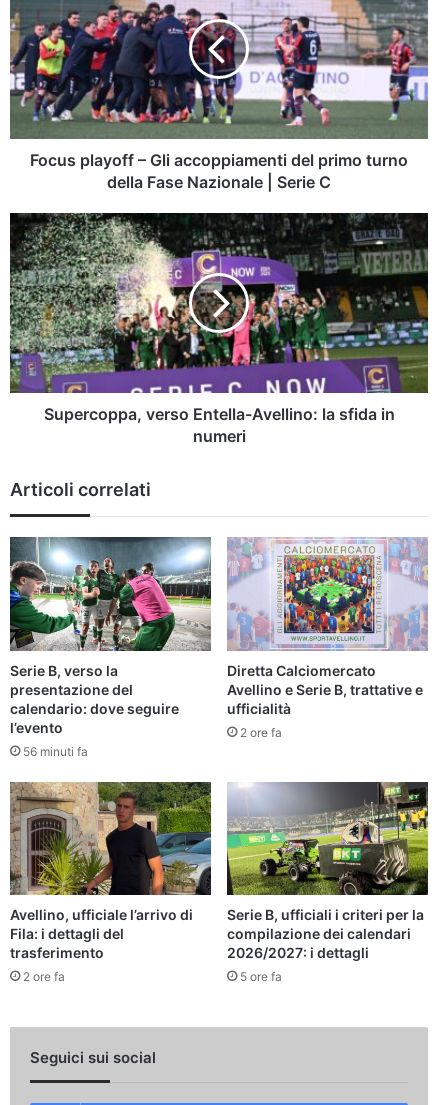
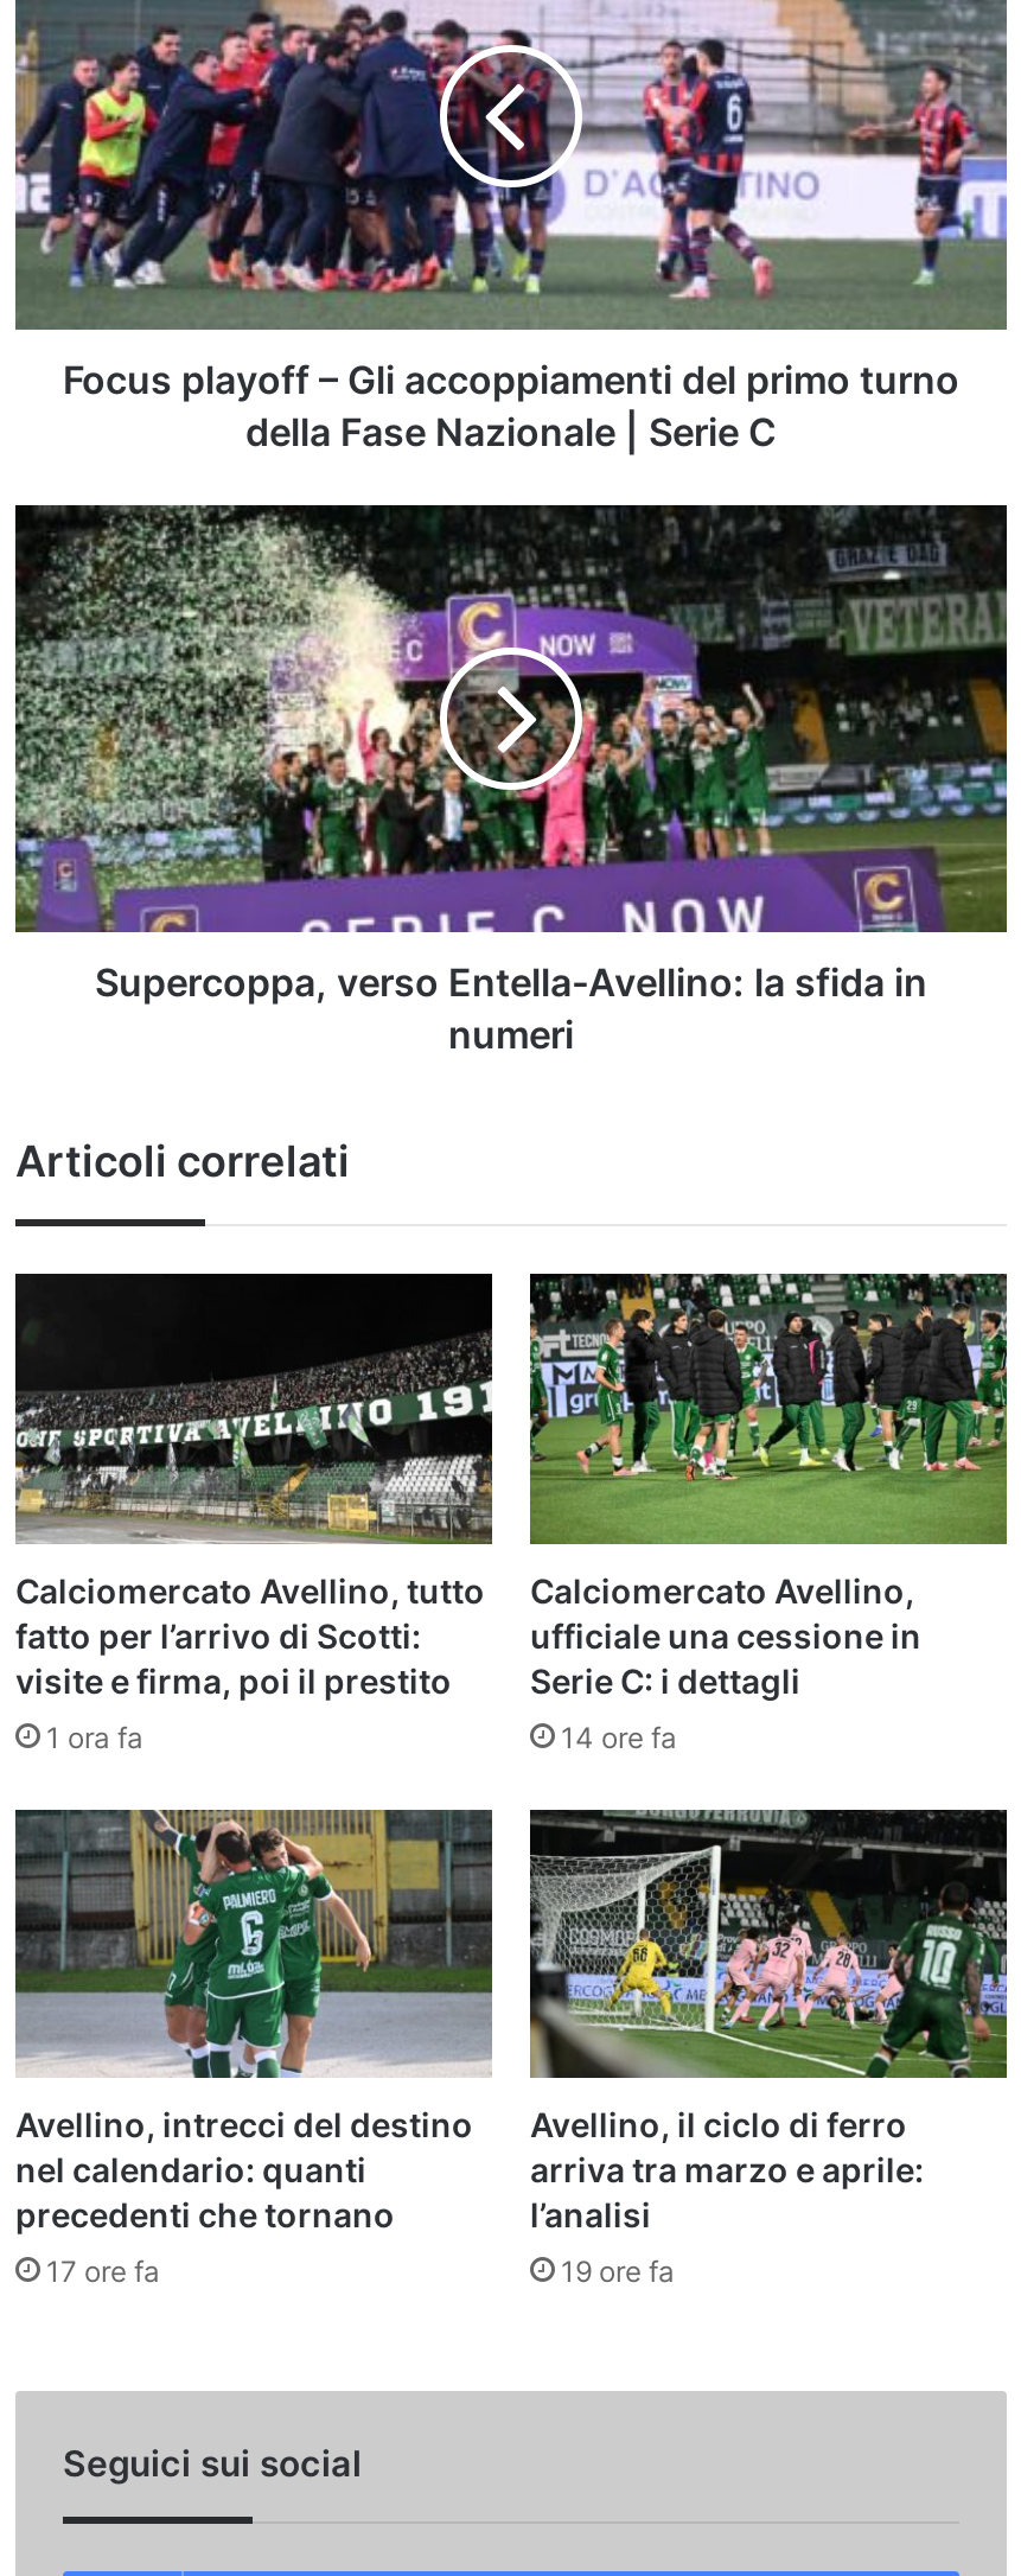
[9,536,211,736] [image] | Serie B, verso la | presentazione del | calendario: dove seguire | l’evento -> [15,1271,492,1700] [image] | Calciomercato Avellino, tutto | fatto per l’arrivo di Scotti: | visite e firma, poi il prestito
[227,537,428,717] [image] | Diretta Calciomercato | Avellino e Serie B, trattative e | ufficialità -> [528,1271,1009,1700] [image] | Calciomercato Avellino, | ufficiale una cessione in | Serie C: i dettagli
[240,725,282,740] 2 ore fa -> [561,1719,677,1755] 14 ore fa
[23,744,88,759] 56 minuti fa -> [46,1719,143,1755] 1 ora fa
[10,781,211,961] [image] | Avellino, ufficiale l’arrivo di | Fila: i dettagli del | trasferimento -> [13,1810,492,2235] [image] | Avellino, intrecci del destino | nel calendario: quanti | precedenti che tornano
[226,781,429,961] [image] | Serie B, ufficiali i criteri per la | compilazione dei calendari | 2026/2027: i dettagli -> [528,1807,1009,2235] [image] | Avellino, il ciclo di ferro | arriva tra marzo e aprile: | l’analisi
[23,969,65,984] 2 ore fa -> [46,2254,160,2289] 17 ore fa
[240,969,282,984] 5 ore fa -> [561,2254,675,2289] 19 ore fa

